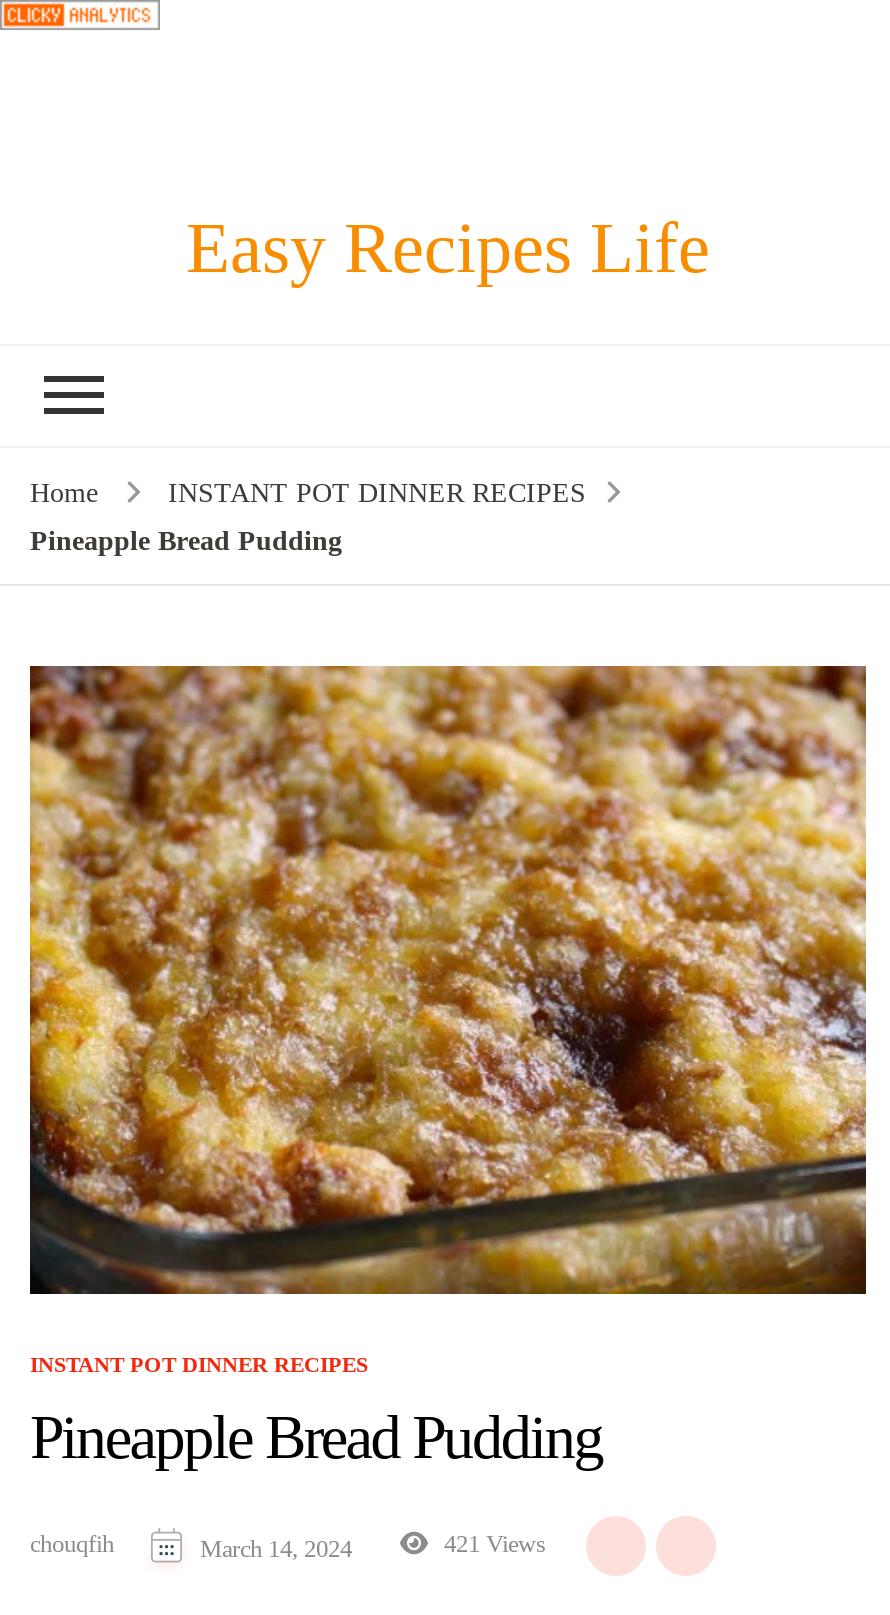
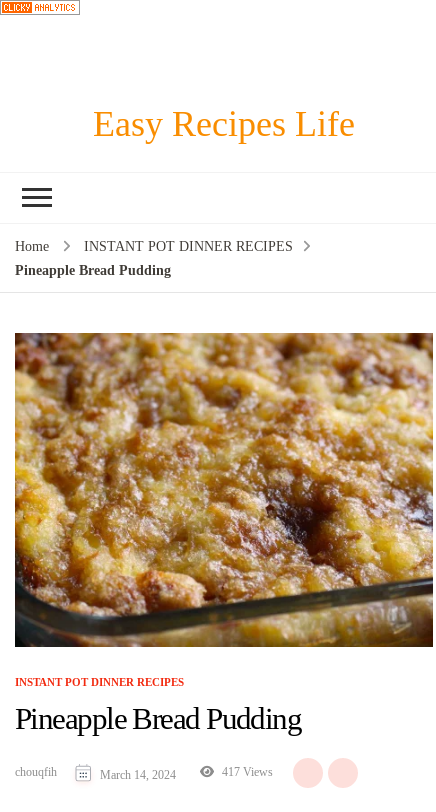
[438,1531,546,1559] 421 Views -> [219,765,273,779] 417 Views

